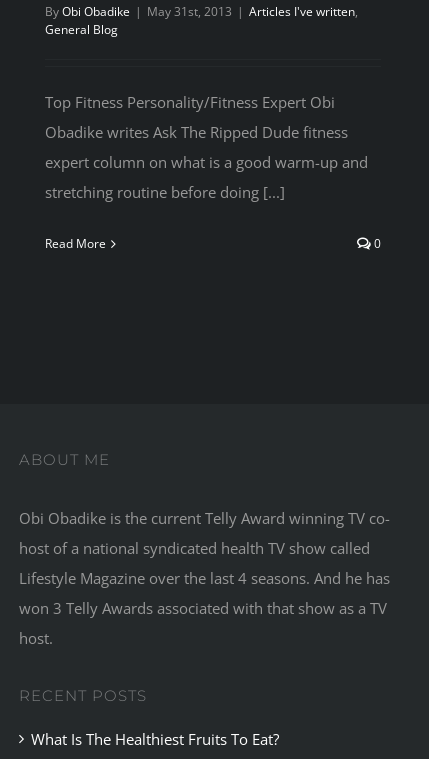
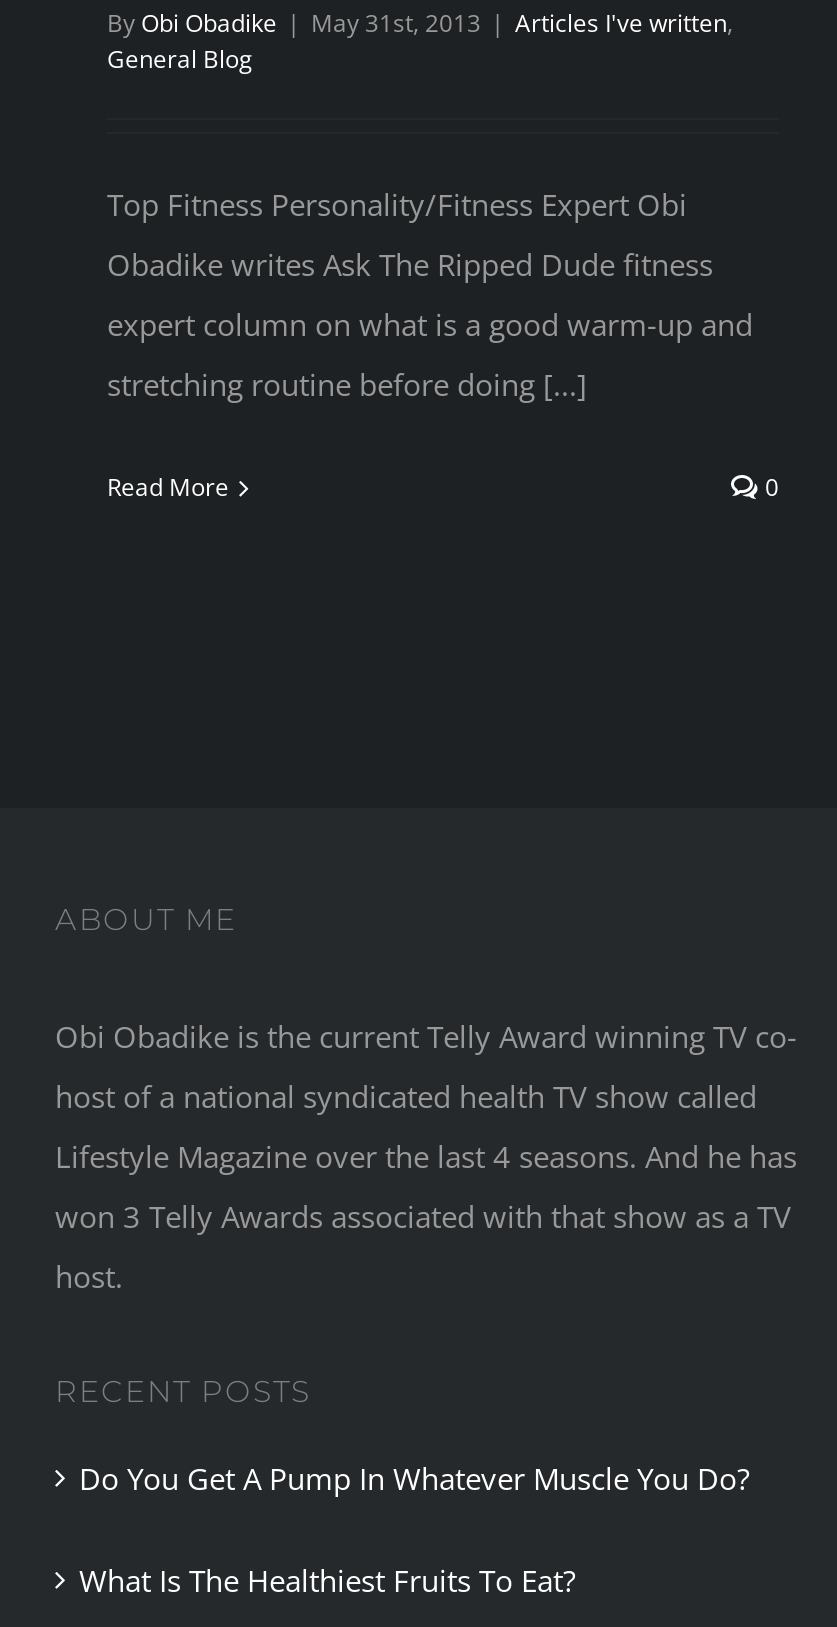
none -> [79,1458,749,1498] Do You Get A Pump In Whatever Muscle You Do?

